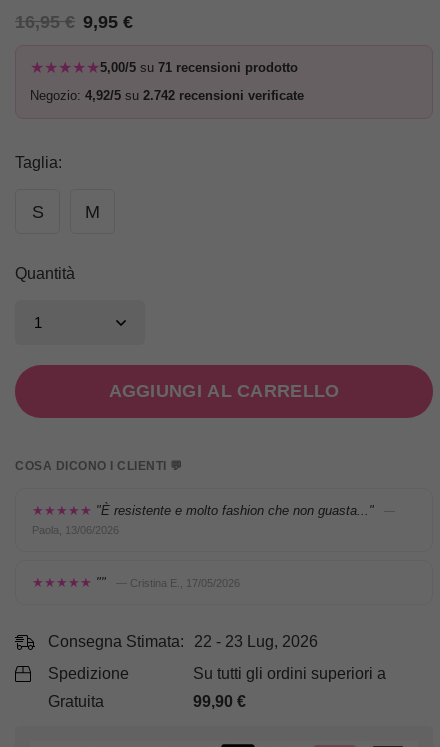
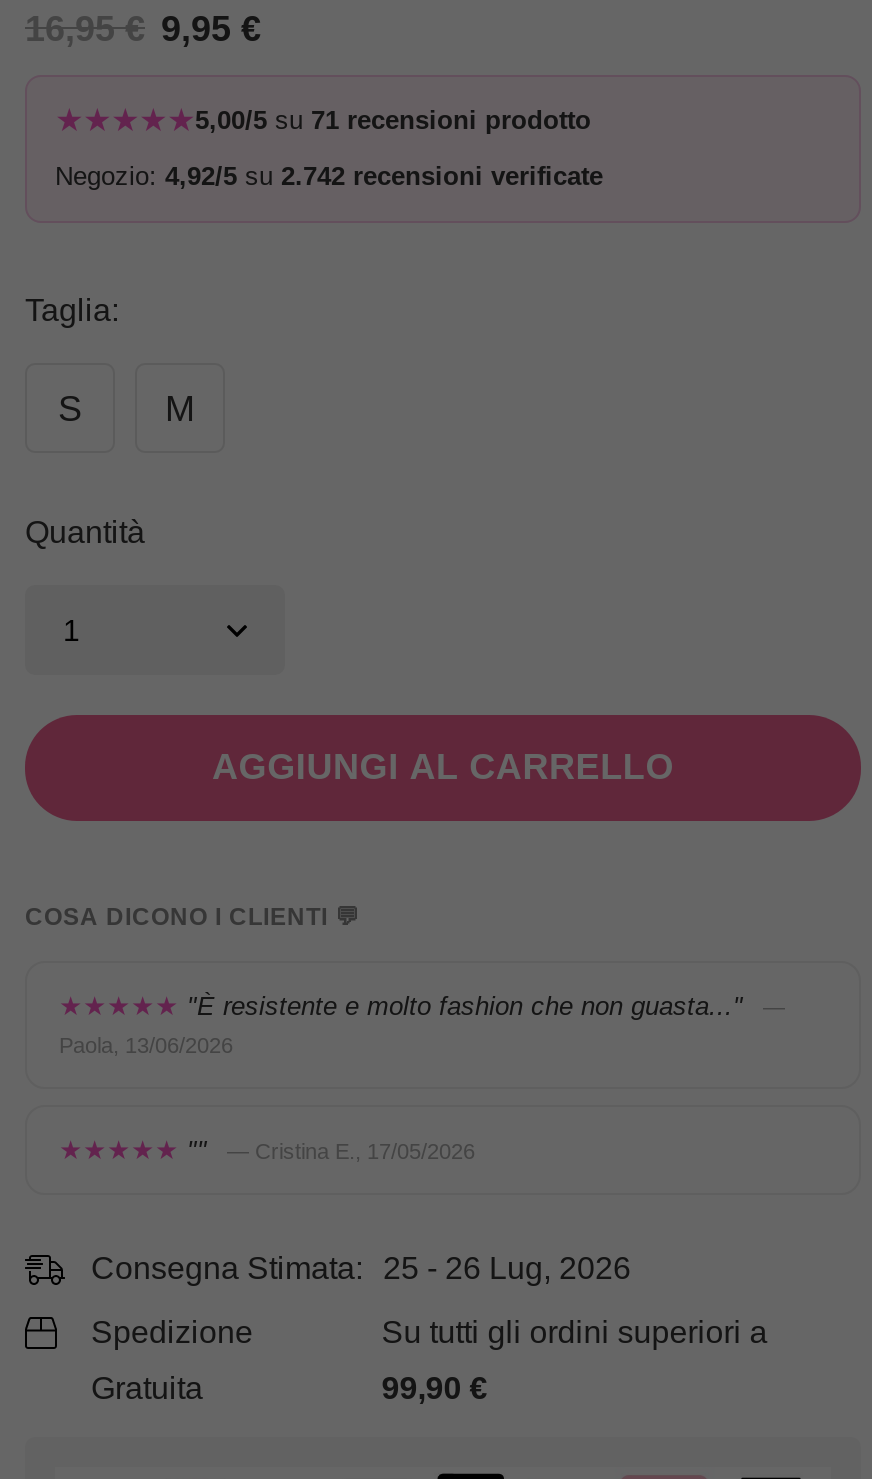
[48,633,318,650] Consegna Stimata: 22 - 23 Lug, 2026 -> [91,1251,631,1285] Consegna Stimata: 25 - 26 Lug, 2026

